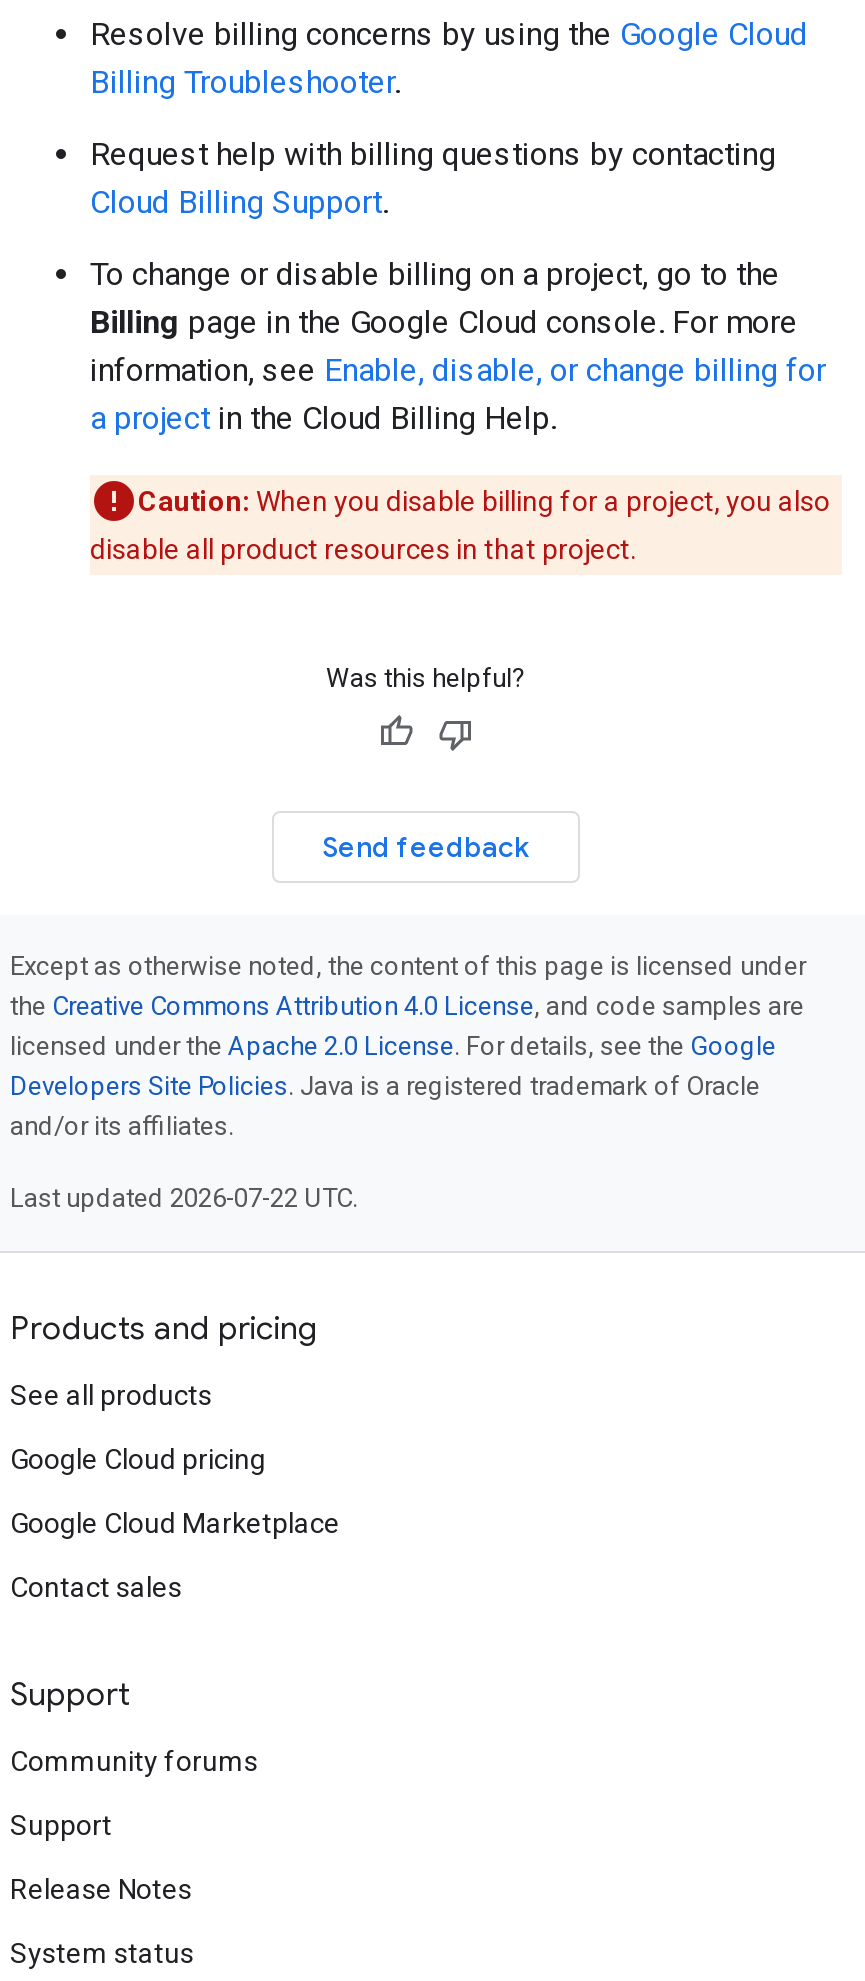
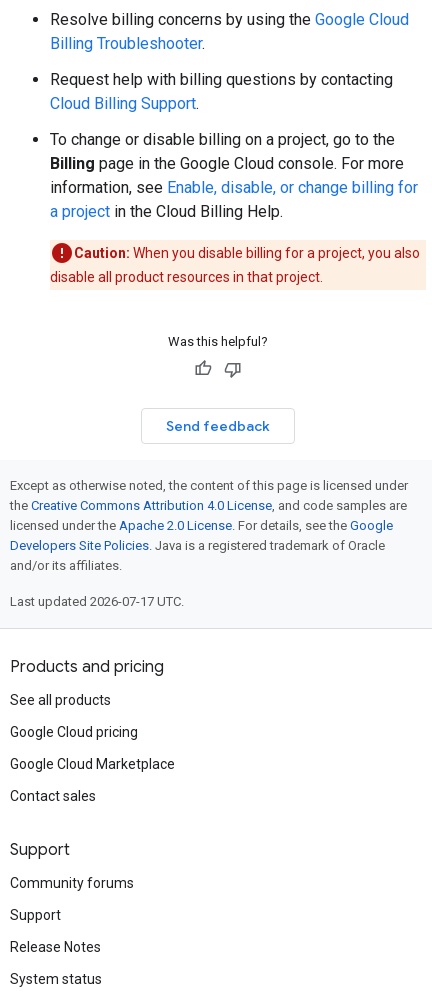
[10,1183,358,1213] Last updated 2026-07-22 UTC. -> [10,594,184,609] Last updated 2026-07-17 UTC.

